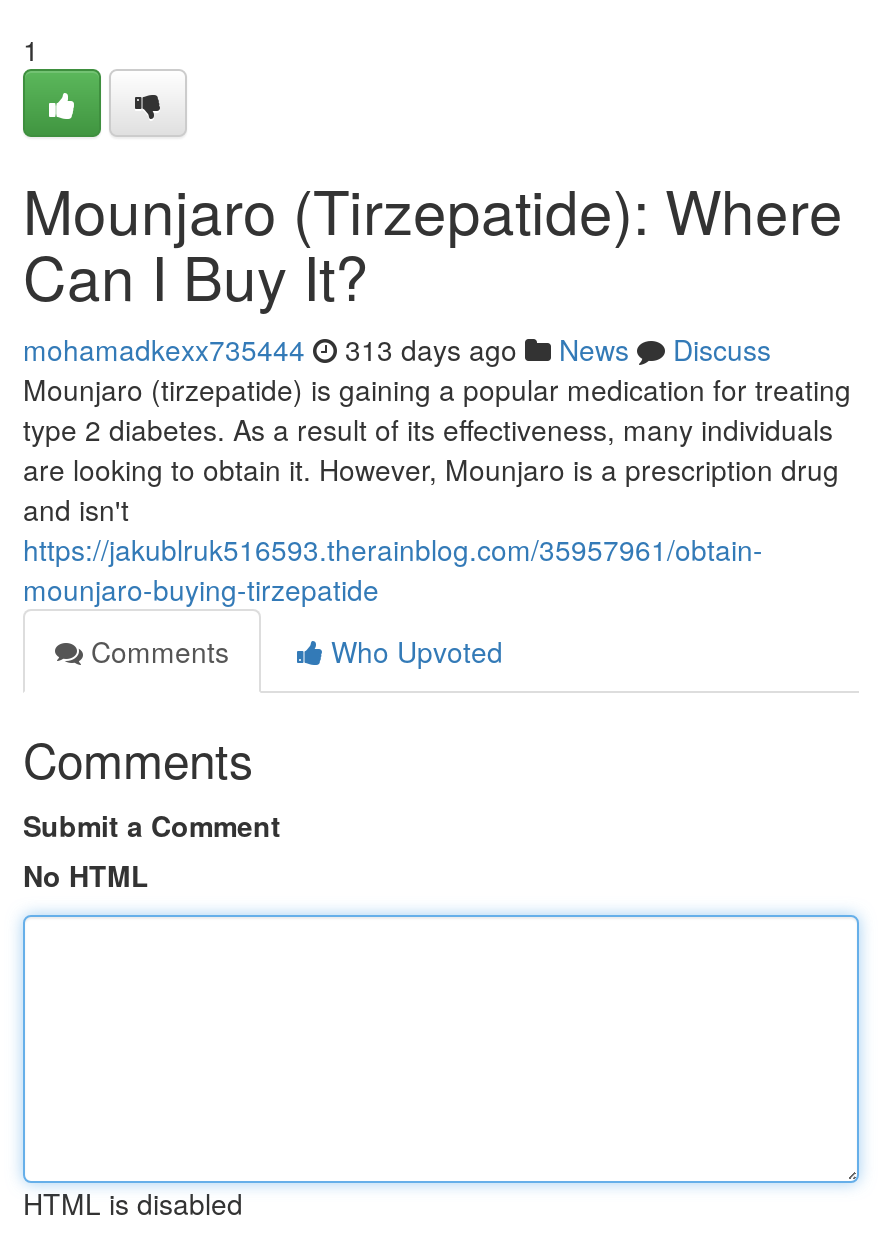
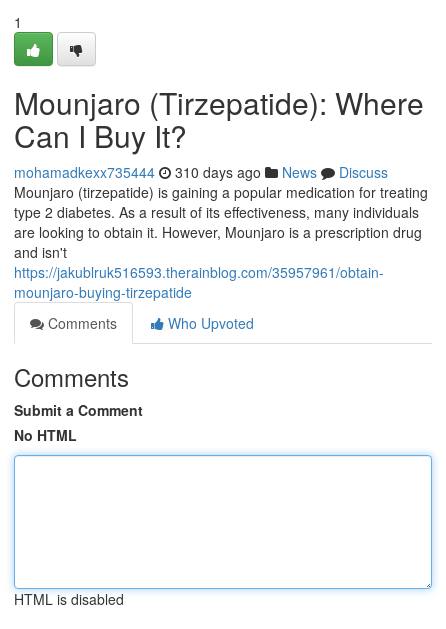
[23,329,771,369] mohamadkexx735444 313 days ago News Discuss -> [14,162,388,182] mohamadkexx735444 310 days ago News Discuss

